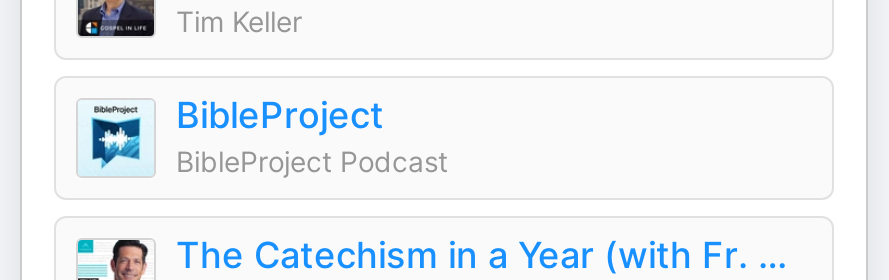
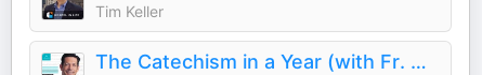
[78,94,448,178] [image] | BibleProject | BibleProject Podcast -> none

